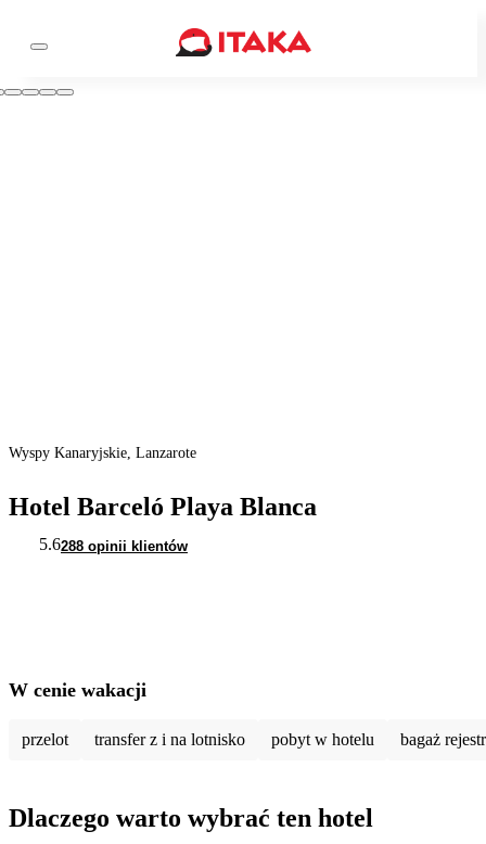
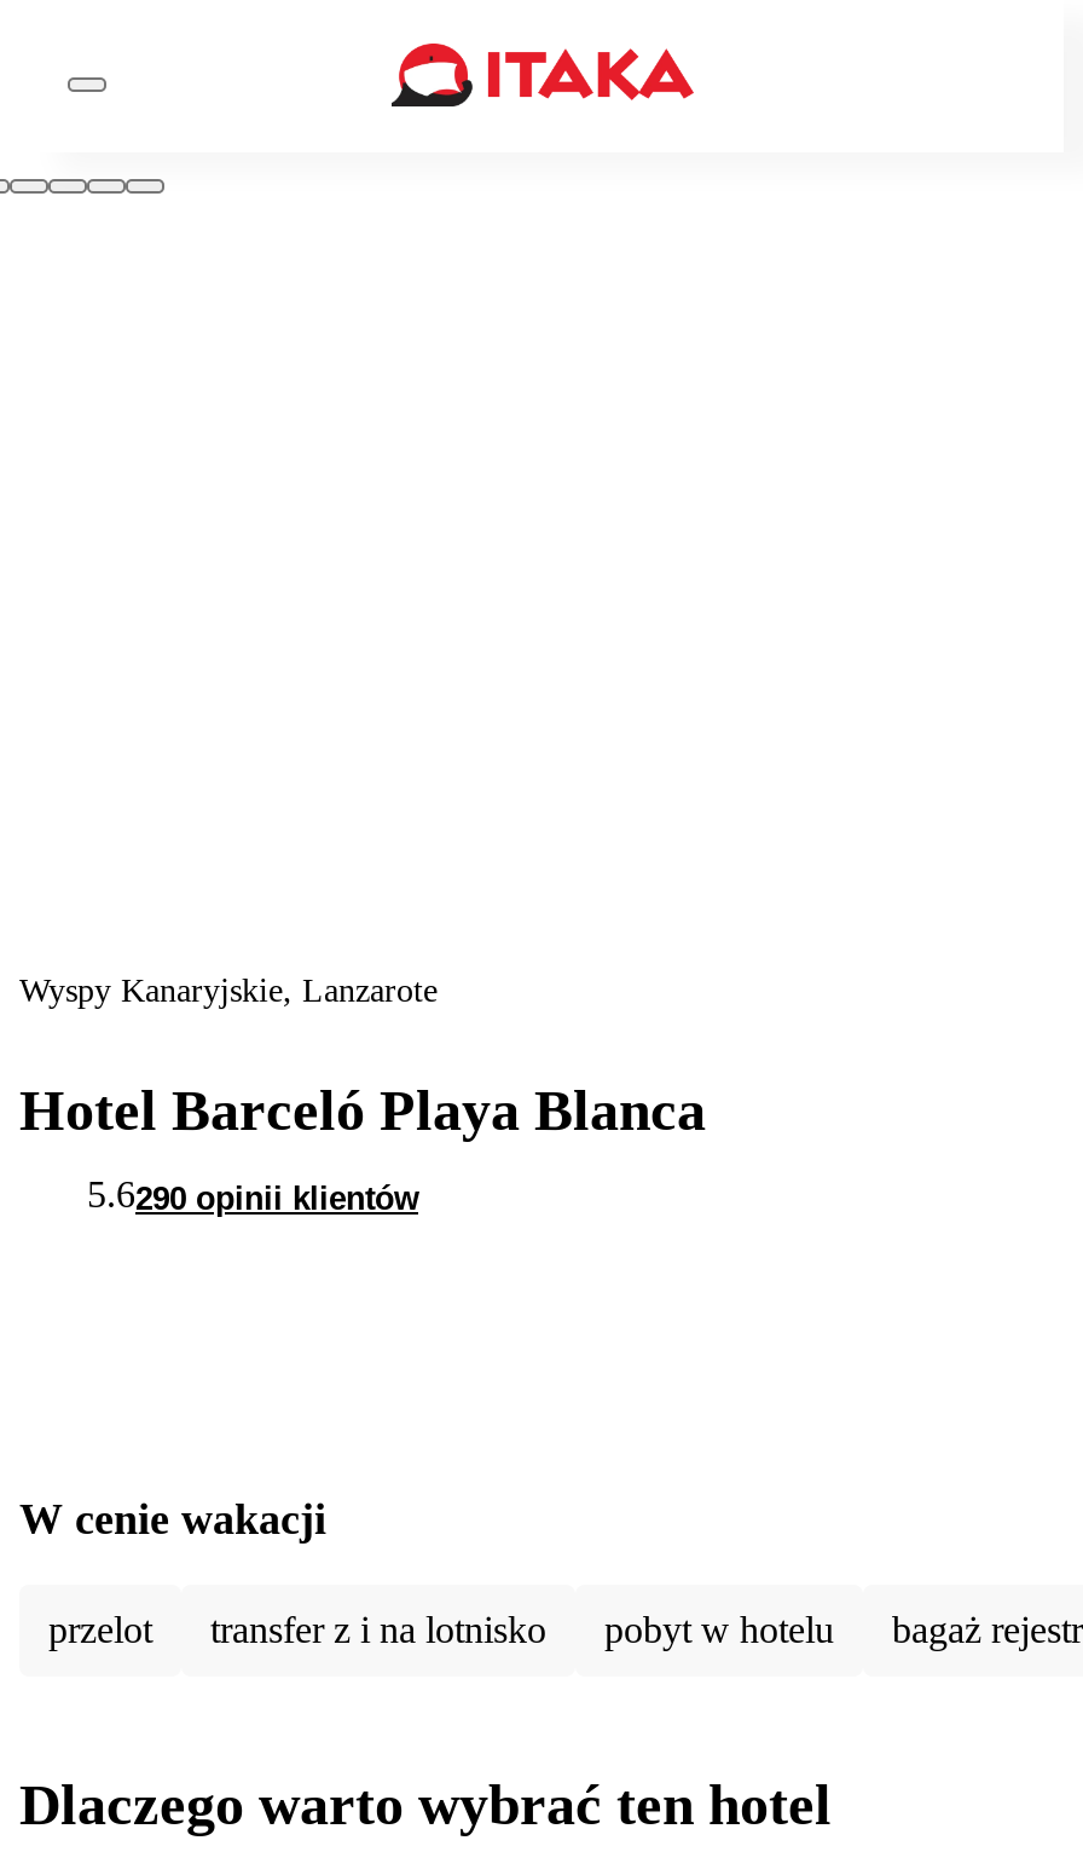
[39,534,188,554] 5.6288 opinii klientów -> [87,1172,418,1216] 5.6290 opinii klientów

